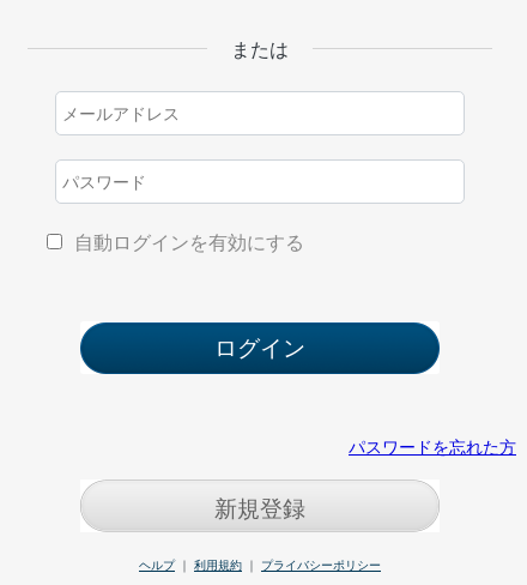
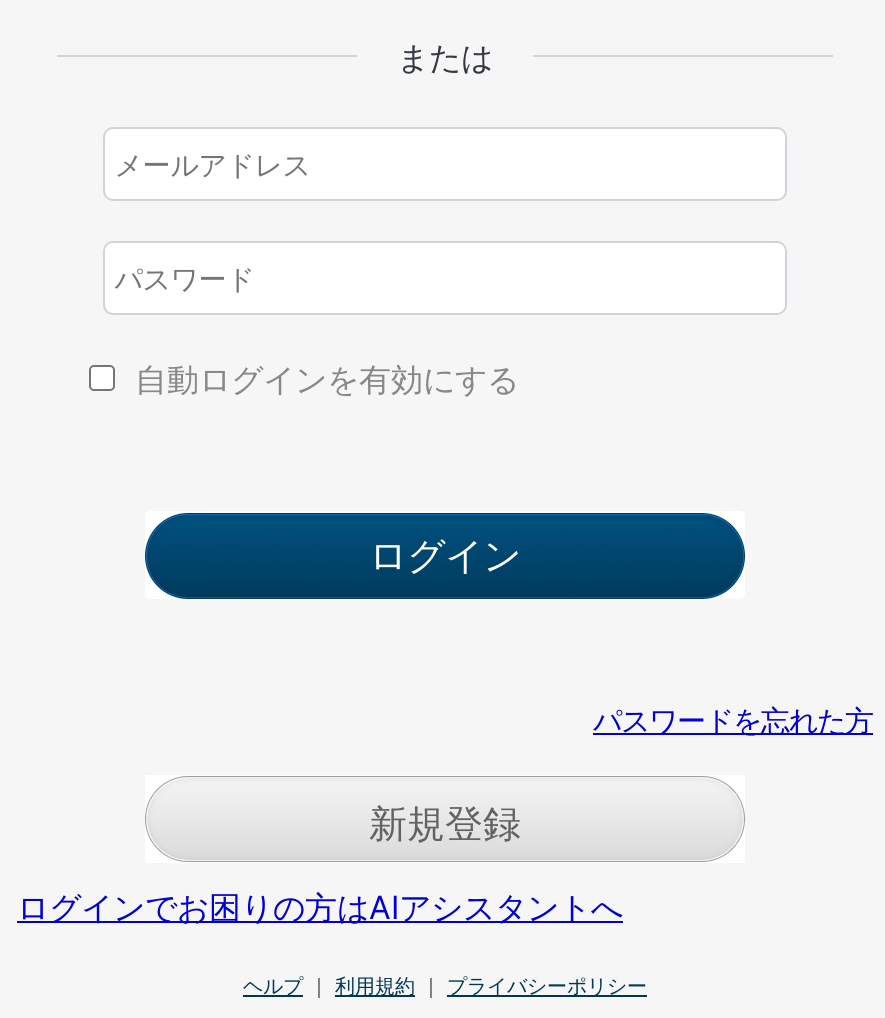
none -> [17,887,623,927] ログインでお困りの方はAIアシスタントへ

